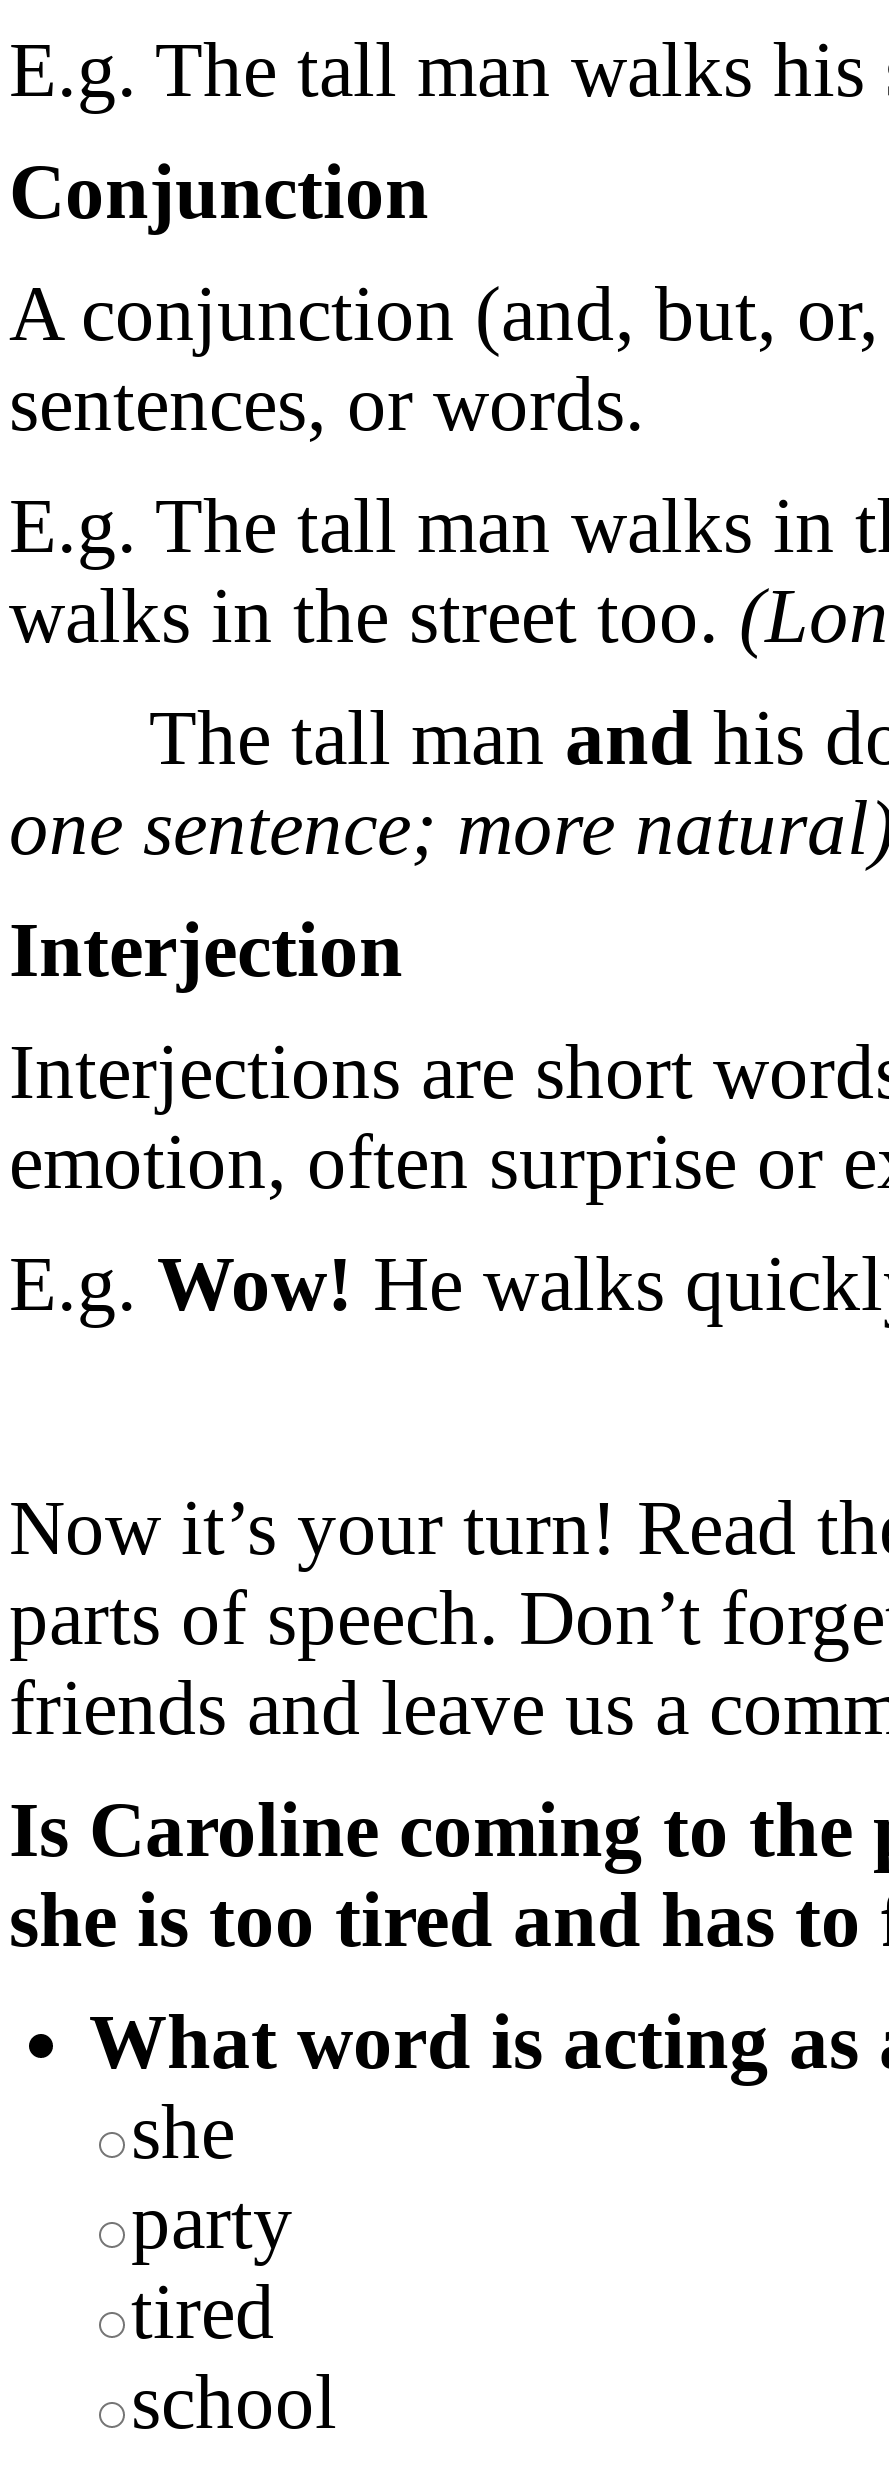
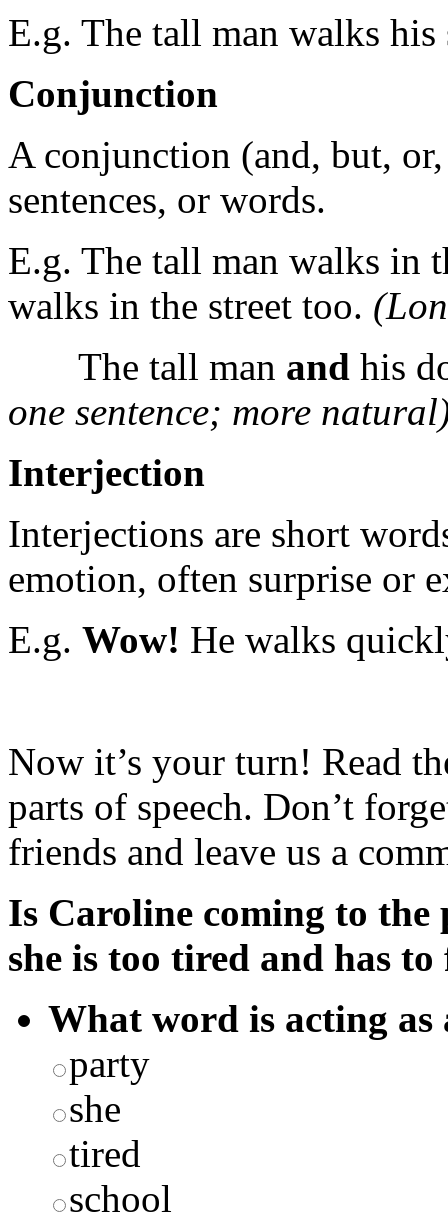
moved [131,2088,235,2174] -> [69,1087,121,1130]: she
moved [131,2178,293,2264] -> [69,1042,150,1085]: party

